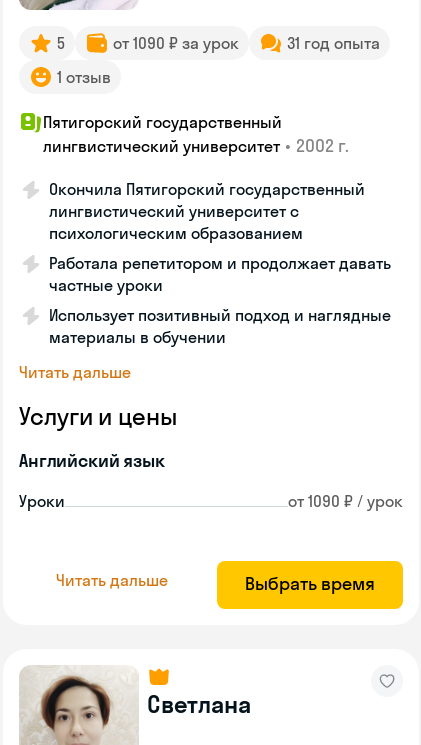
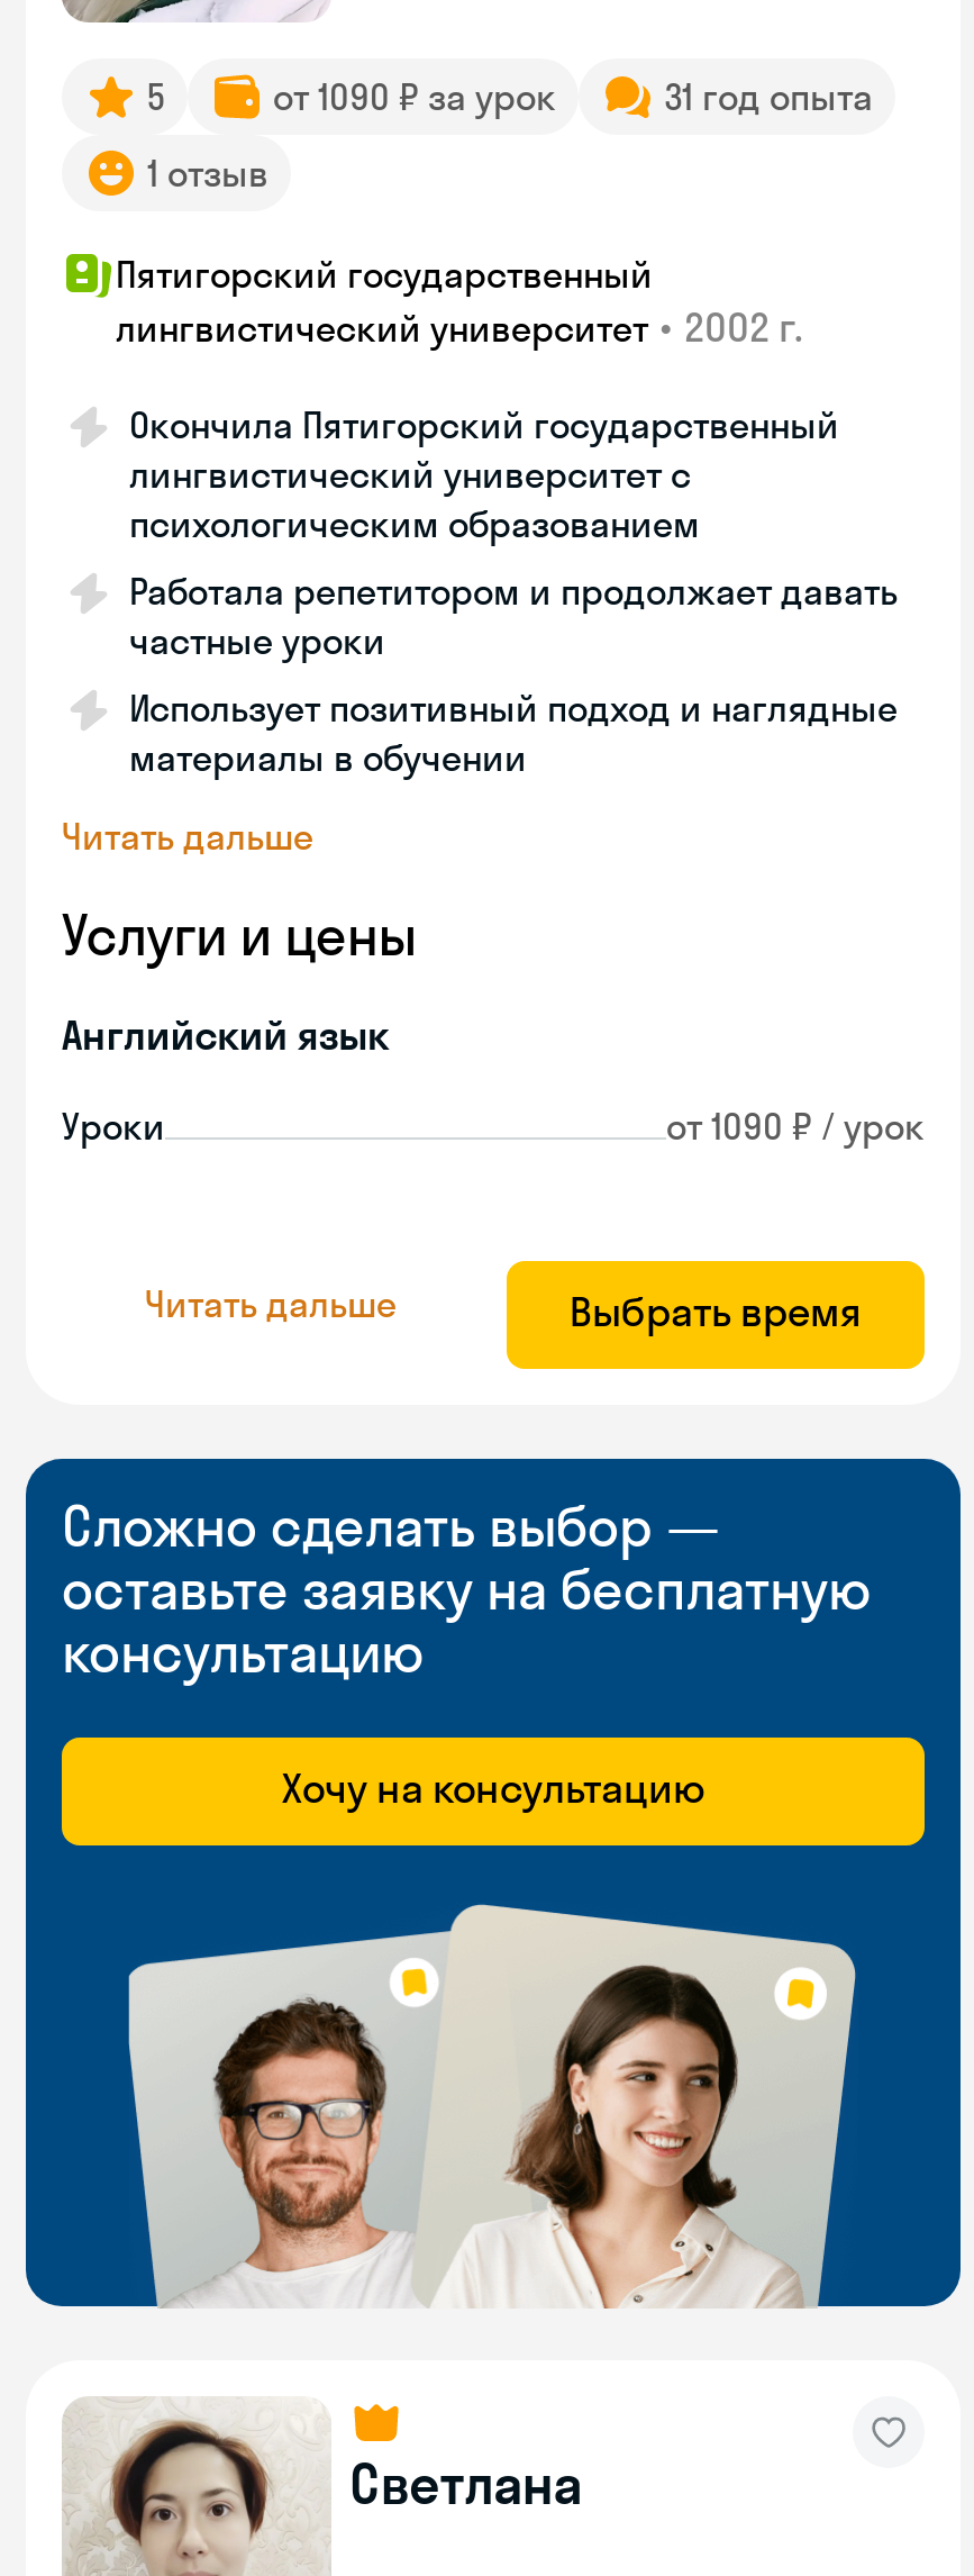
none -> [24,1457,963,2311] [image] | Сложно сделать выбор — | оставьте заявку на бесплатную | консультацию | Хочу на консультацию

